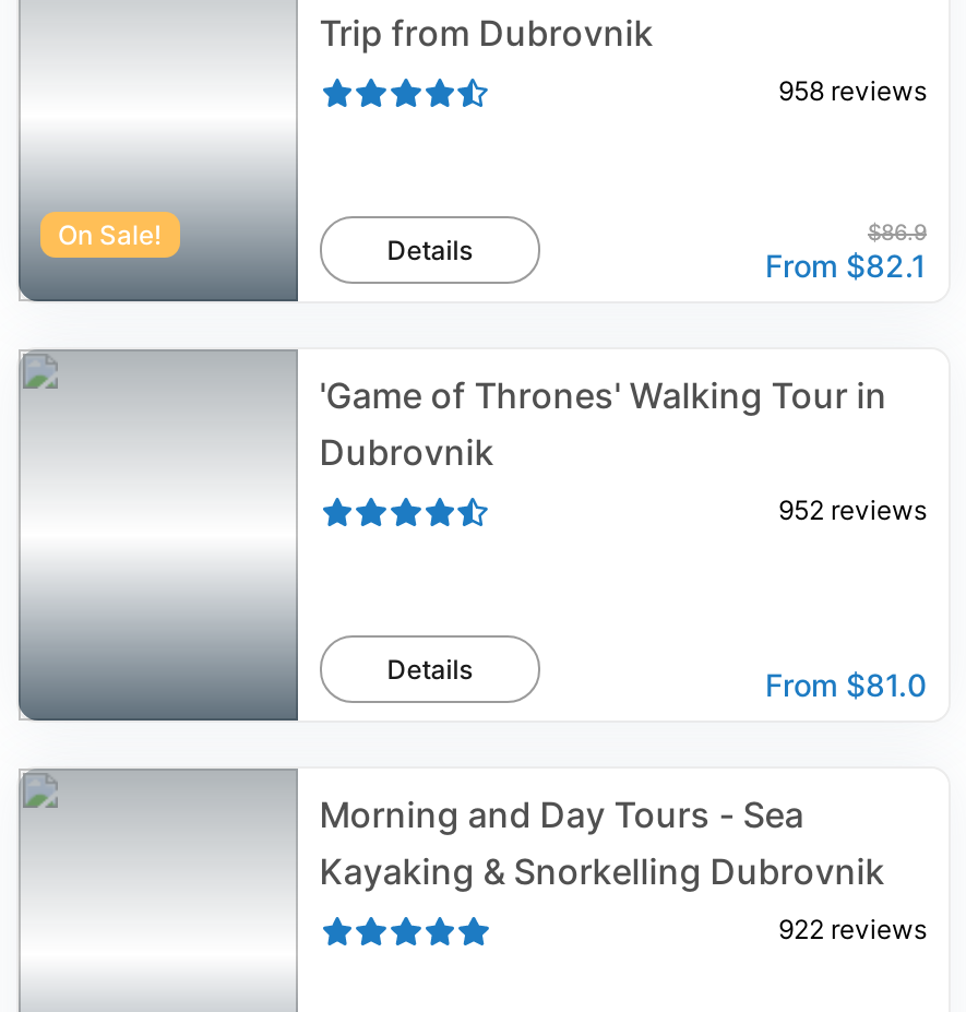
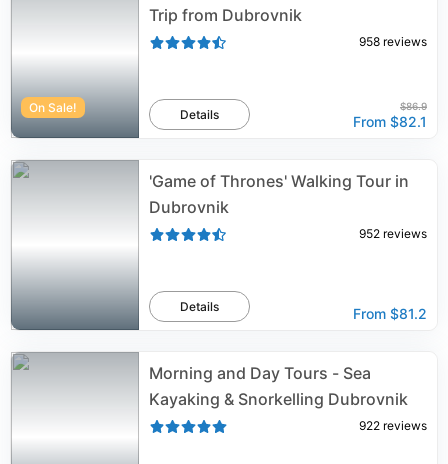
[765,666,927,703] From $81.0 -> [353,305,427,322] From $81.2

